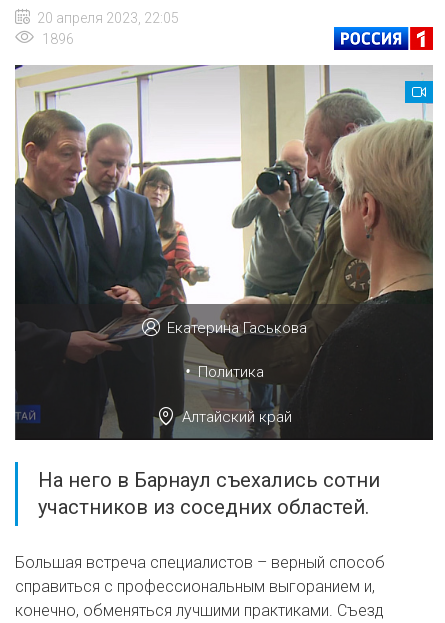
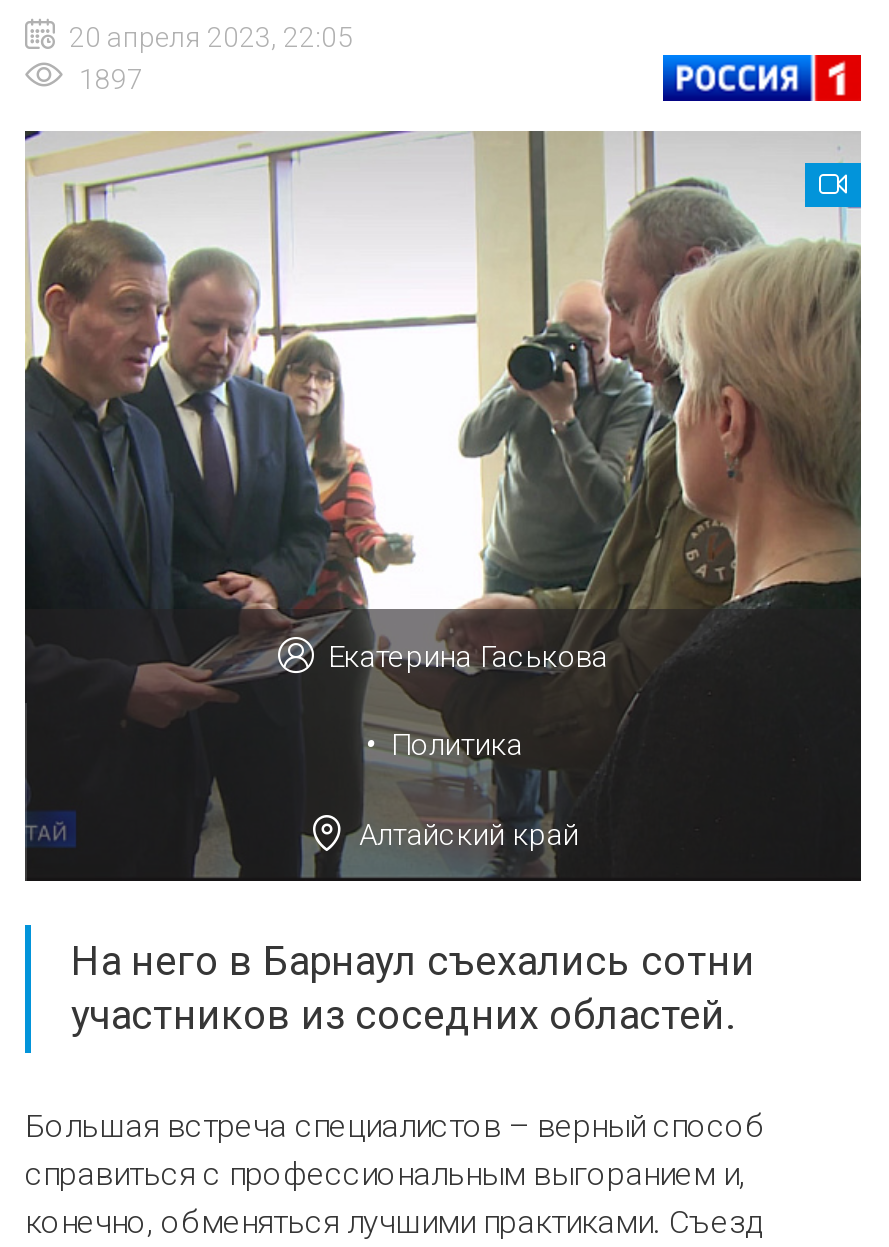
[39,31,74,47] 1896 -> [73,63,143,95] 1897

